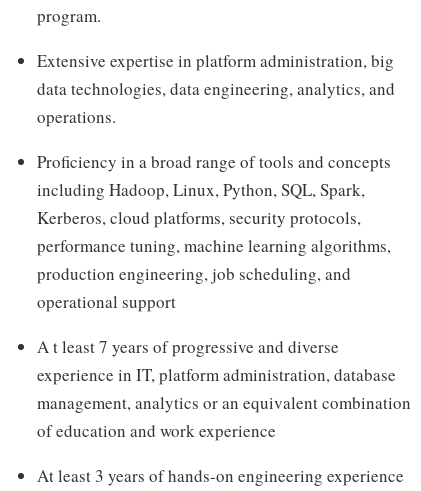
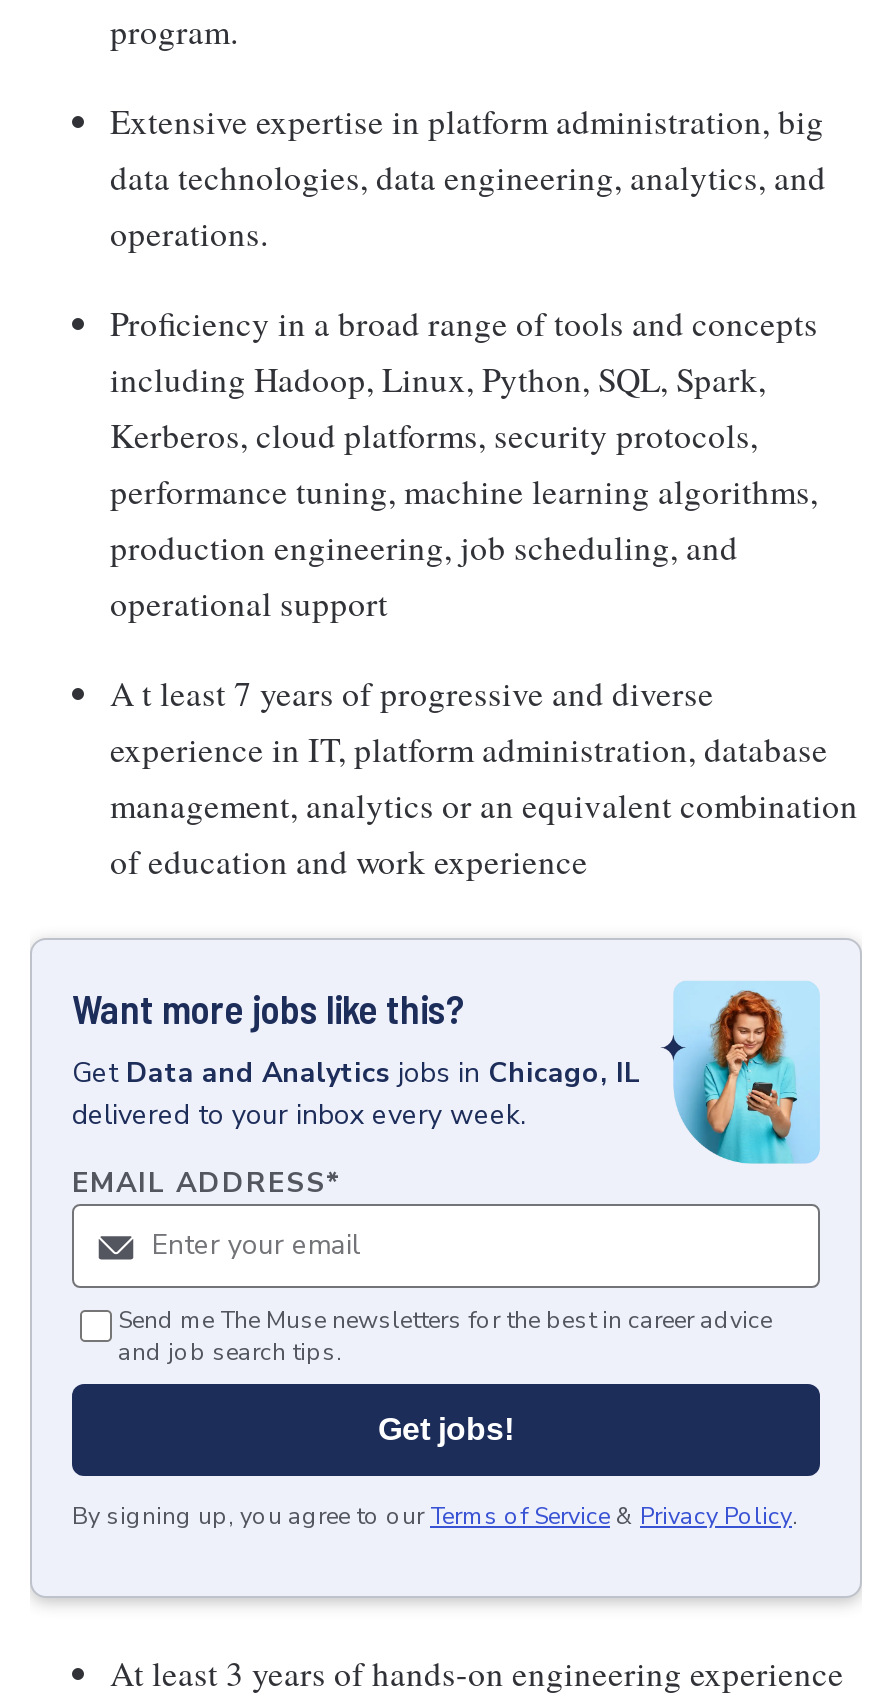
none -> [30,938,862,1604] [image] | Want more jobs like this? | Get Data and Analytics jobs in Chicago, IL | delivered to your inbox every week. | EMAIL ADDRESS*
none -> [72,1304,798,1532] Send me The Muse newsletters for the best in career advice | and job search tips. | Get jobs! | By signing up, you agree to our Terms of Service & Privacy Policy.

